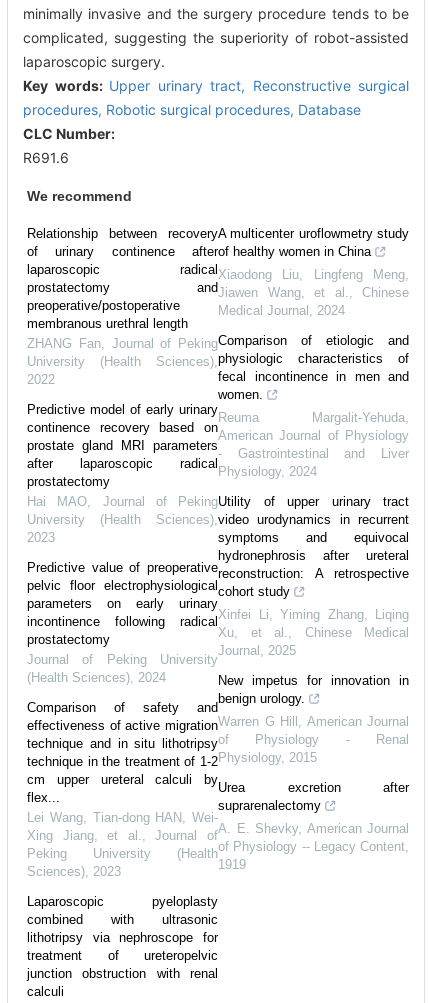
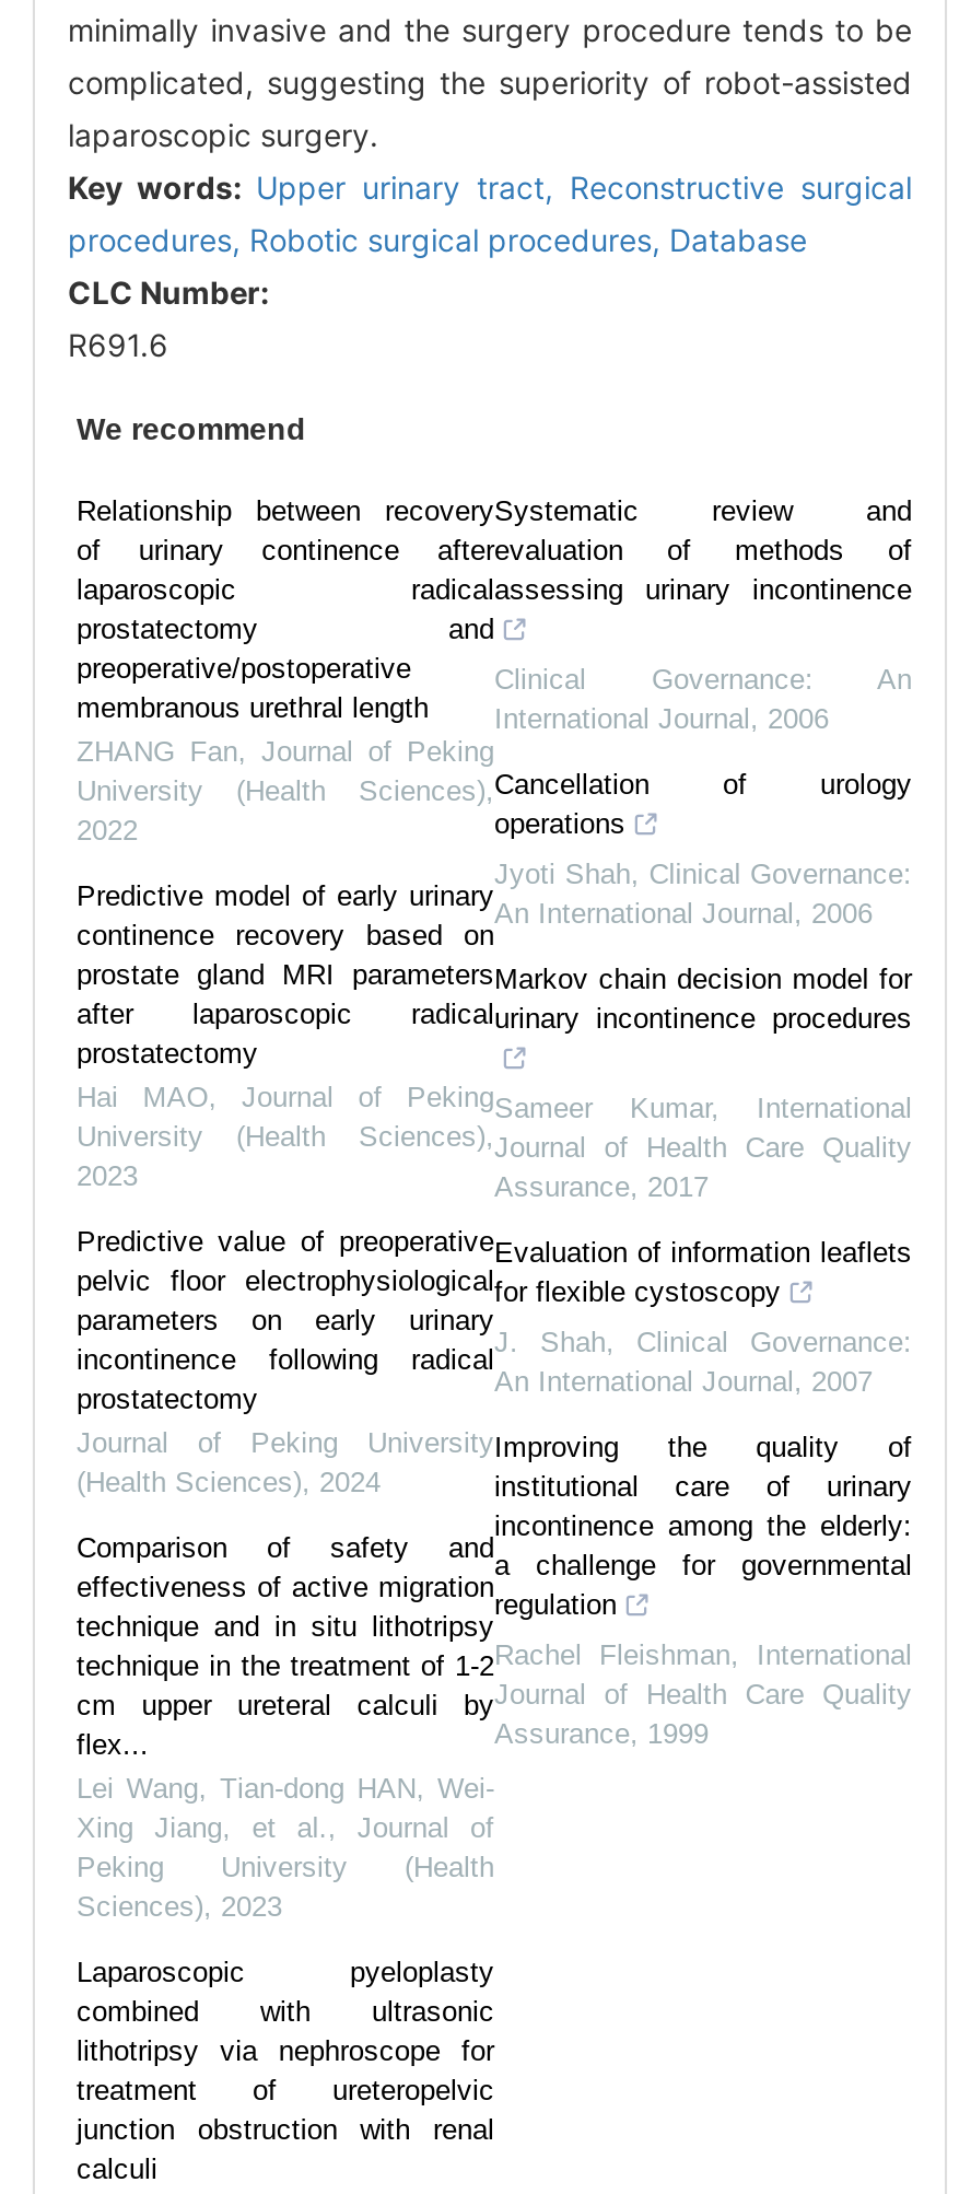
[218,226,409,259] A multicenter uroflowmetry study | of healthy women in China -> [494,495,912,607] Systematic review and | evaluation of methods of | assessing urinary incontinence
[218,267,409,318] Xiaodong Liu, Lingfeng Meng, | Jiawen Wang, et al., Chinese | Medical Journal, 2024 -> [494,664,912,736] Clinical Governance: An | International Journal, 2006
[218,333,409,402] Comparison of etiologic and | physiologic characteristics of | fecal incontinence in men and | women. -> [494,769,912,841] Cancellation of urology | operations
[218,410,409,479] Reuma Margalit-Yehuda, | American Journal of Physiology | - Gastrointestinal and Liver | Physiology, 2024 -> [494,858,912,931] Jyoti Shah, Clinical Governance: | An International Journal, 2006
[218,494,409,599] Utility of upper urinary tract | video urodynamics in recurrent | symptoms and equivocal | hydronephrosis after ureteral | reconstruction: A retrospective | cohort study -> [494,963,912,1036] Markov chain decision model for | urinary incontinence procedures
[218,607,409,658] Xinfei Li, Yiming Zhang, Liqing | Xu, et al., Chinese Medical | Journal, 2025 -> [494,1092,912,1204] Sameer Kumar, International | Journal of Health Care Quality | Assurance, 2017
[218,673,409,706] New impetus for innovation in | benign urology. -> [494,1237,912,1309] Evaluation of information leaflets | for flexible cystoscopy
[218,714,409,765] Warren G Hill, American Journal | of Physiology - Renal | Physiology, 2015 -> [494,1326,912,1399] J. Shah, Clinical Governance: | An International Journal, 2007
[218,780,409,813] Urea excretion after | suprarenalectomy -> [494,1431,912,1622] Improving the quality of | institutional care of urinary | incontinence among the elderly: | a challenge for governmental | regulation
[218,821,409,872] A. E. Shevky, American Journal | of Physiology -- Legacy Content, | 1919 -> [494,1639,912,1751] Rachel Fleishman, International | Journal of Health Care Quality | Assurance, 1999

